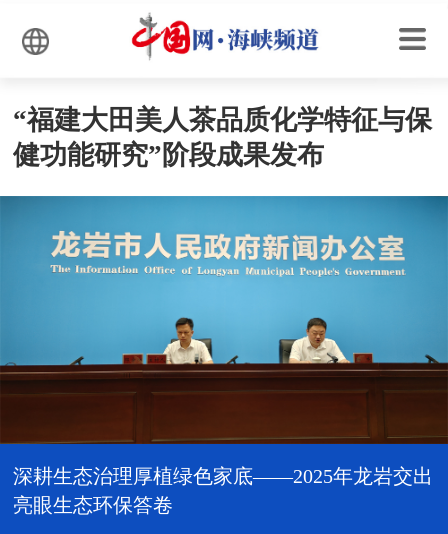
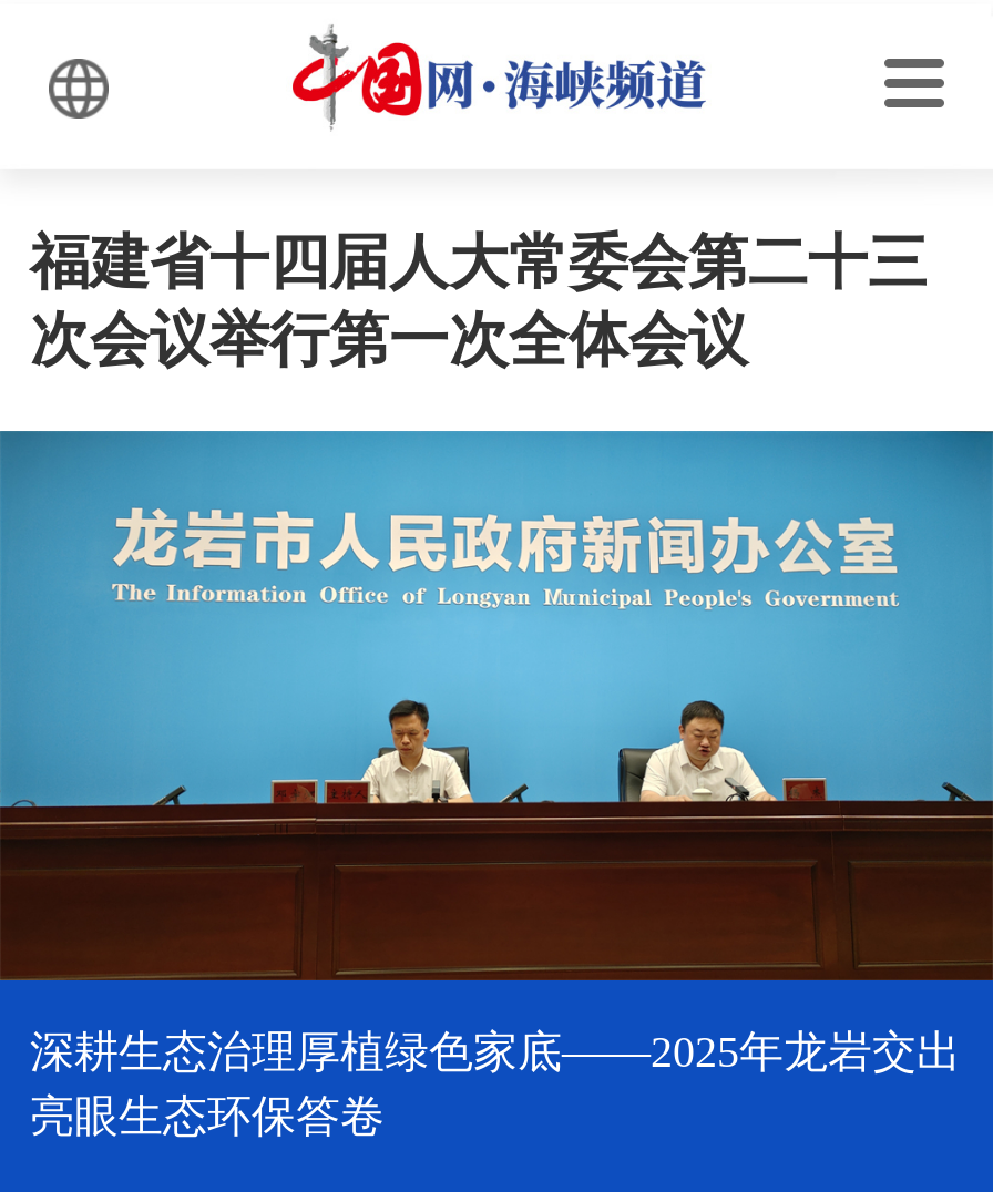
[13,105,432,170] “福建大田美人茶品质化学特征与保 | 健功能研究”阶段成果发布 -> [30,230,927,374] 福建省十四届人大常委会第二十三 | 次会议举行第一次全体会议

